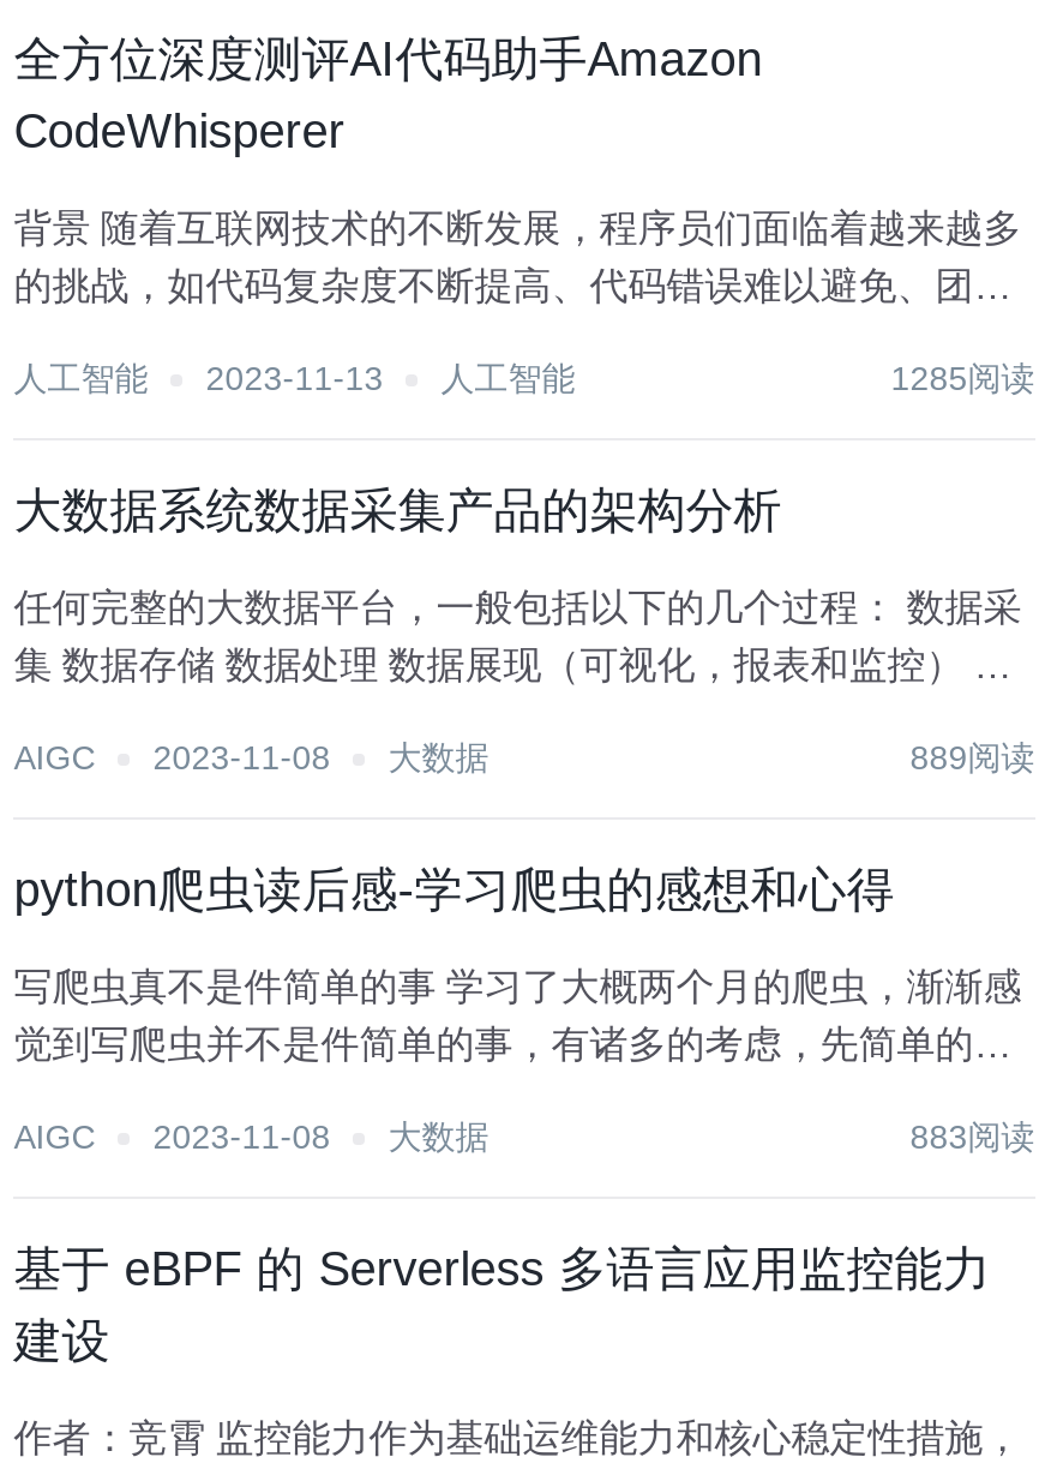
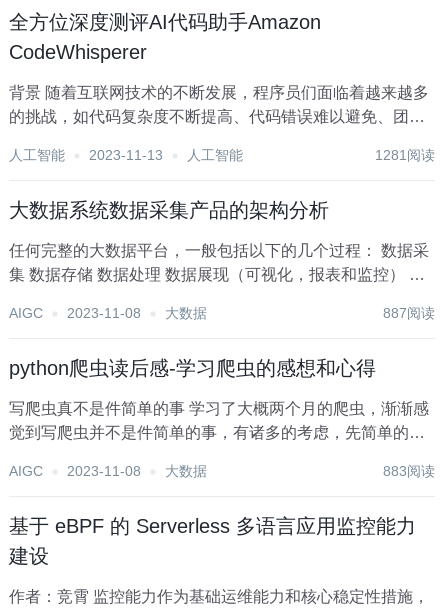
[891,359,1035,397] 1285阅读 -> [375,147,435,163] 1281阅读
[910,738,1035,777] 889阅读 -> [383,305,435,321] 887阅读

